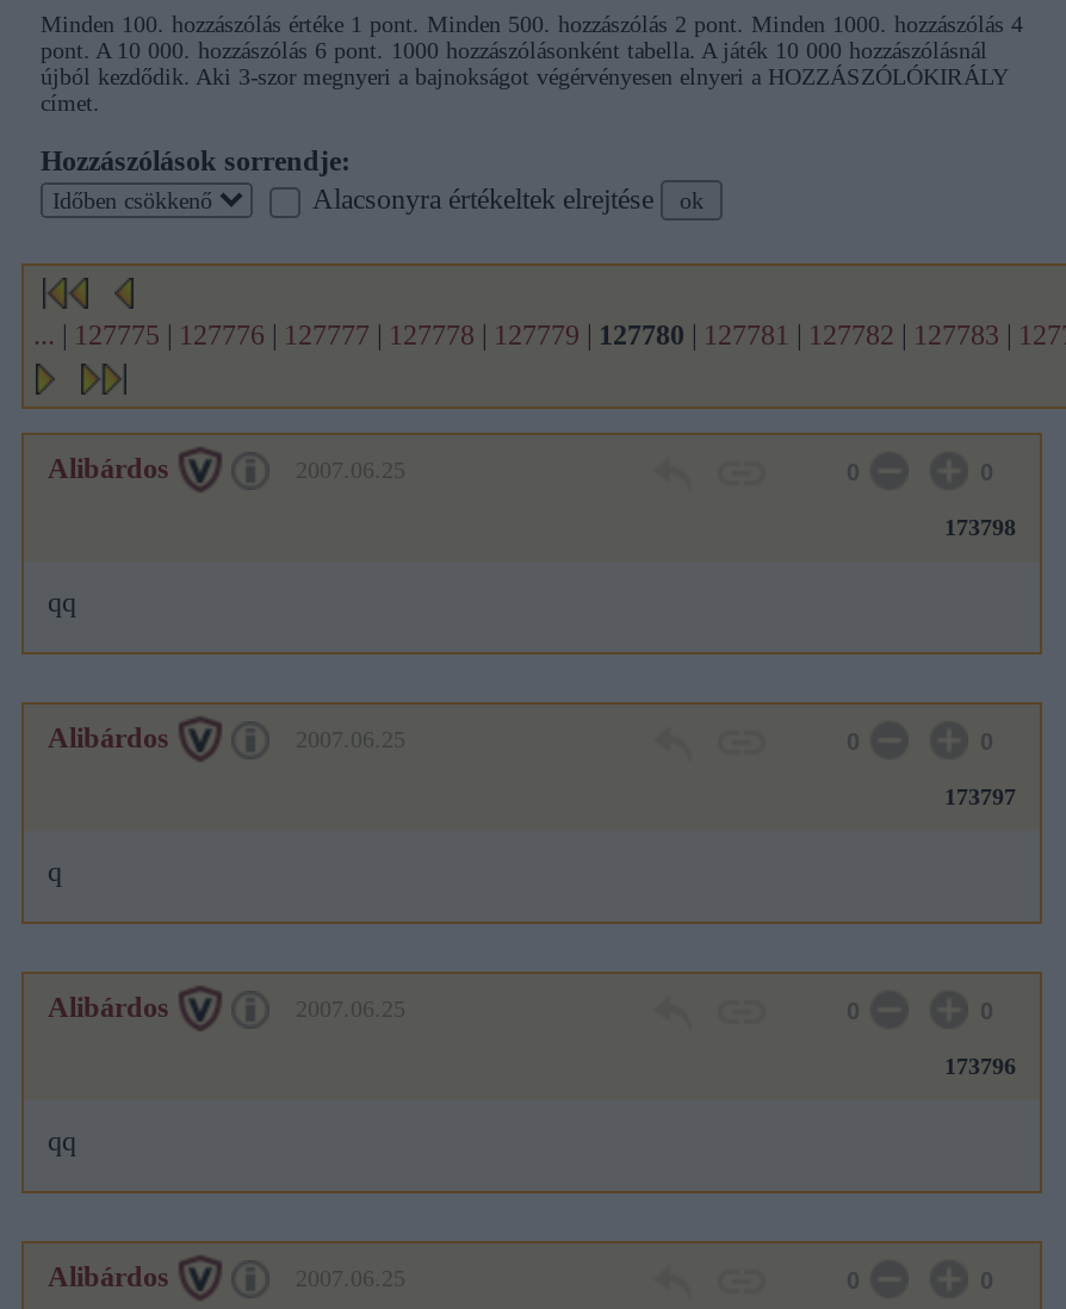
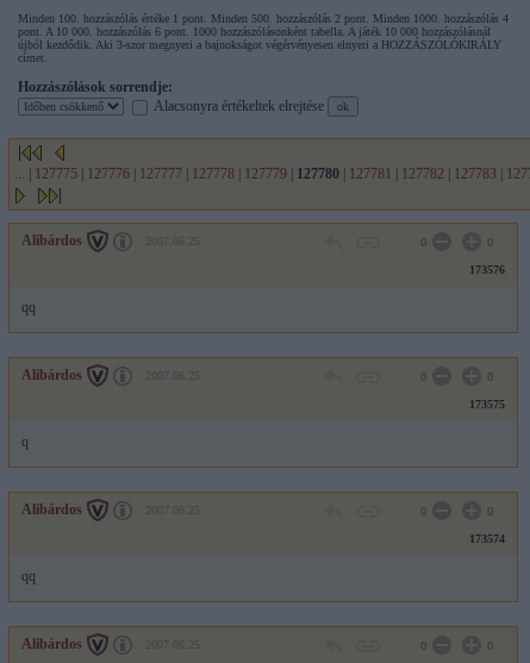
[944,514,1016,540] 173798 -> [469,263,505,276] 173576
[944,783,1016,809] 173797 -> [469,398,505,411] 173575
[944,1053,1016,1079] 173796 -> [469,532,505,545] 173574

